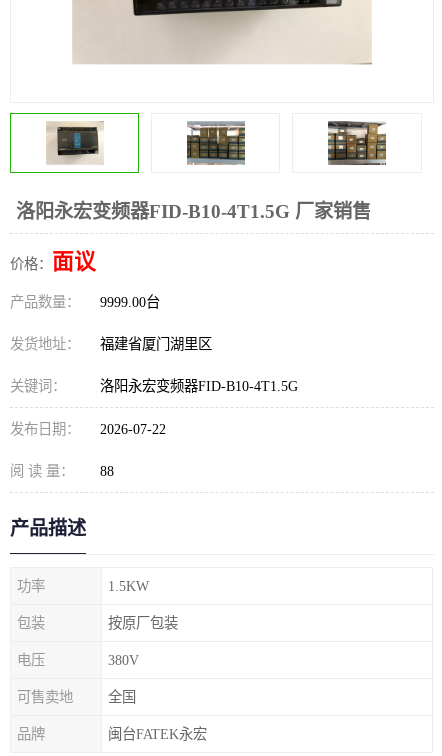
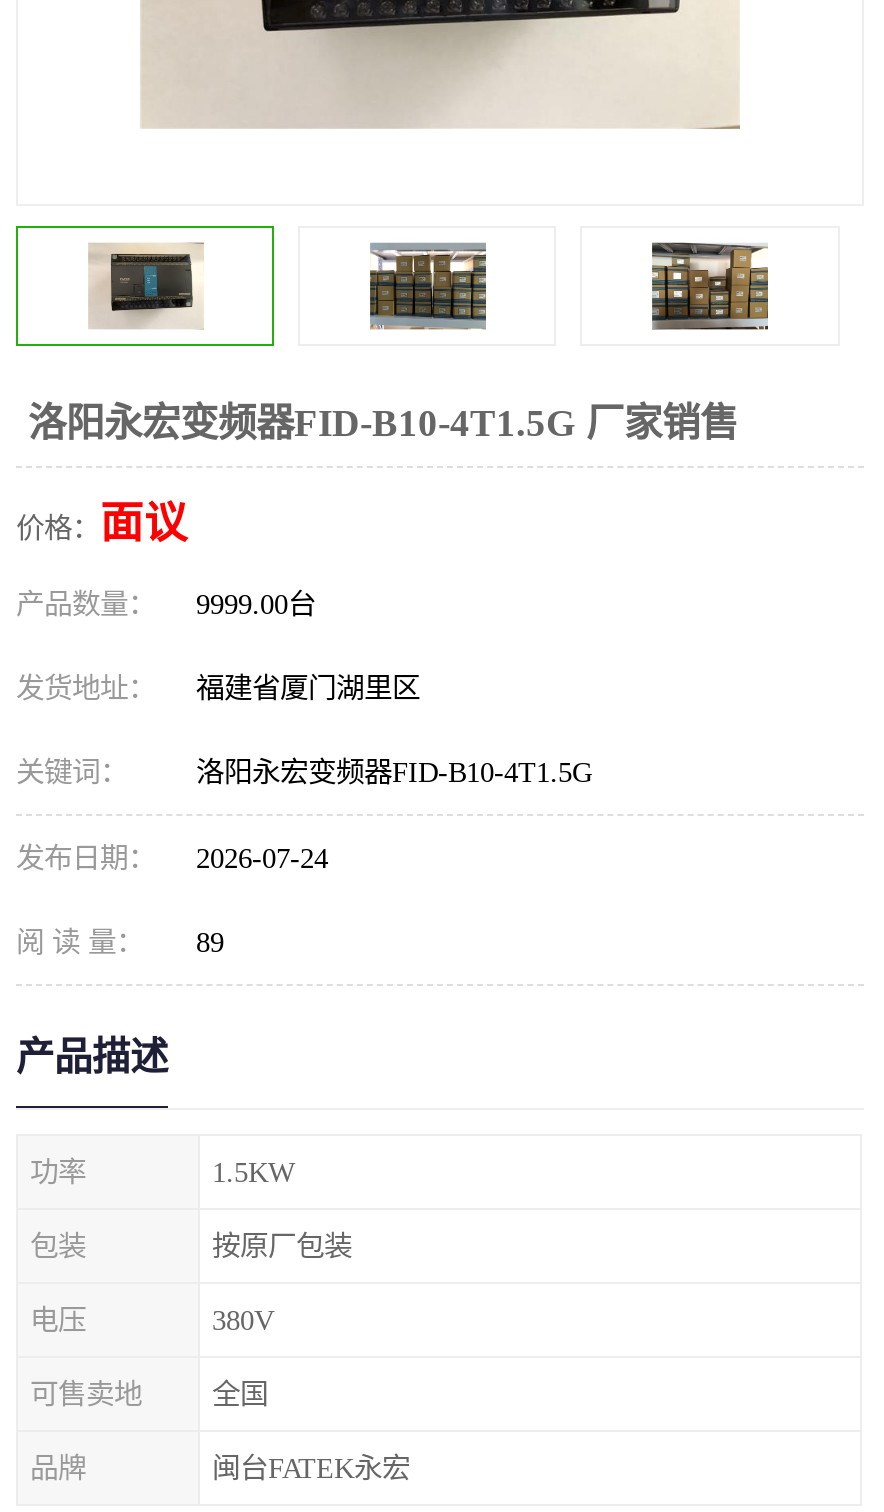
[10,421,166,437] 发布日期： 2026-07-22 -> [16,842,328,874] 发布日期： 2026-07-24
[10,463,114,479] 阅 读 量： 88 -> [16,926,224,958] 阅 读 量： 89

